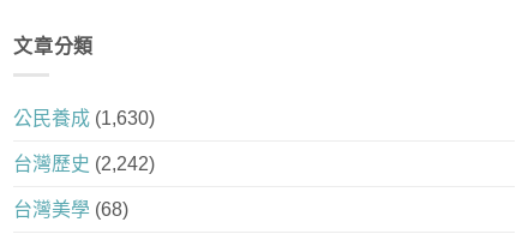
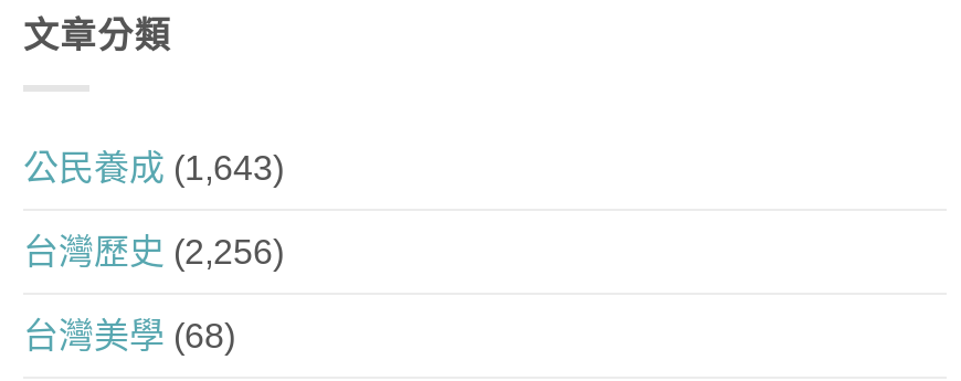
[13,108,155,129] 公民養成(1,630) -> [23,150,284,187] 公民養成(1,643)
[13,154,155,174] 台灣歷史(2,242) -> [23,233,284,271] 台灣歷史(2,256)

